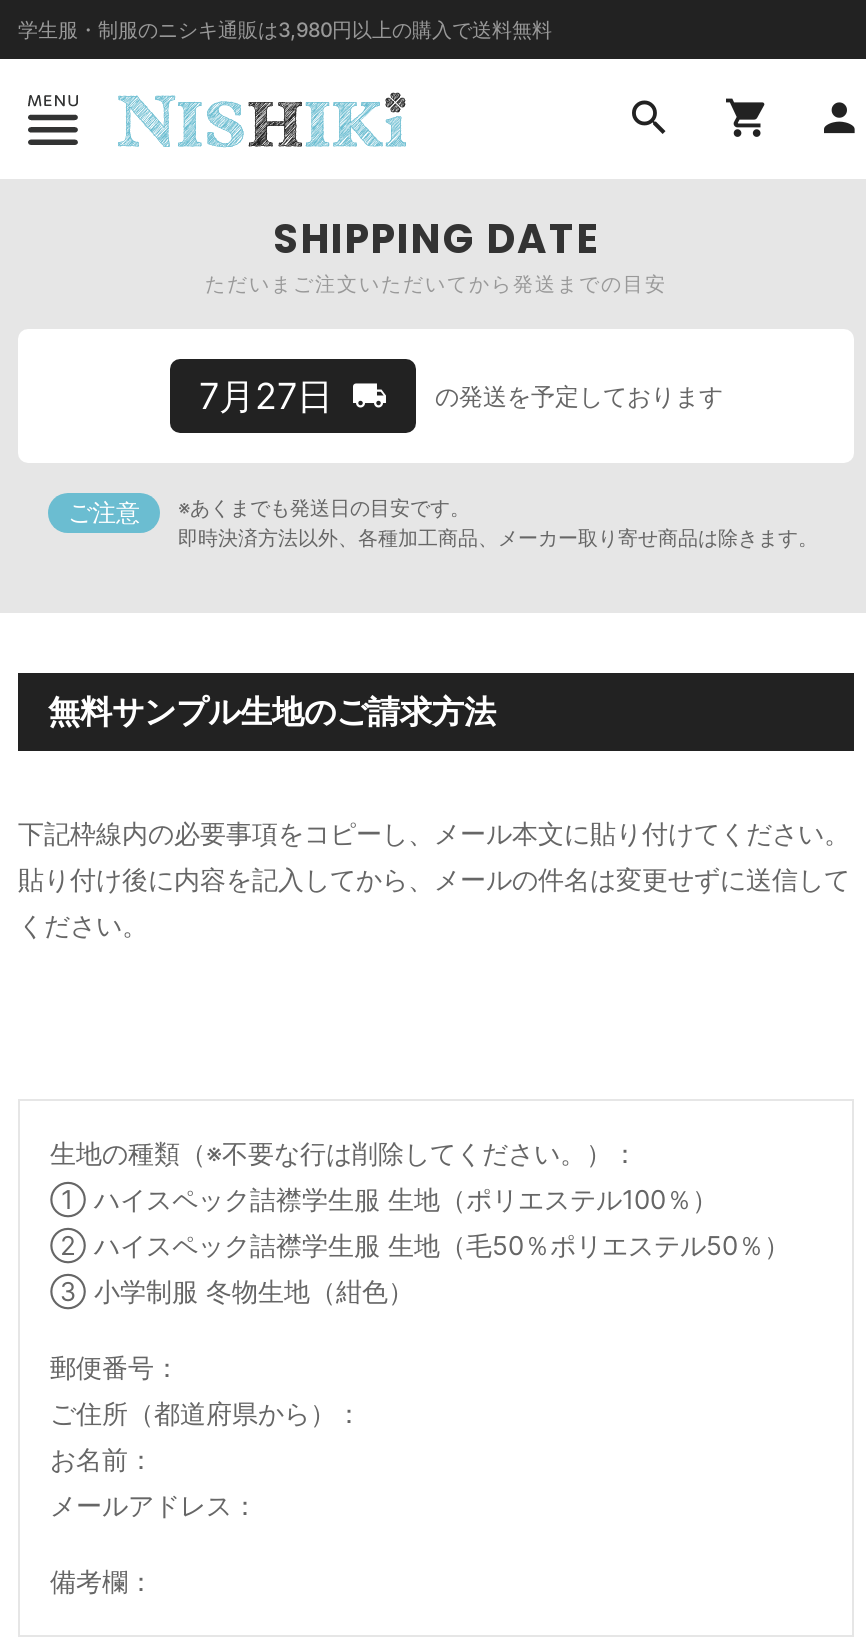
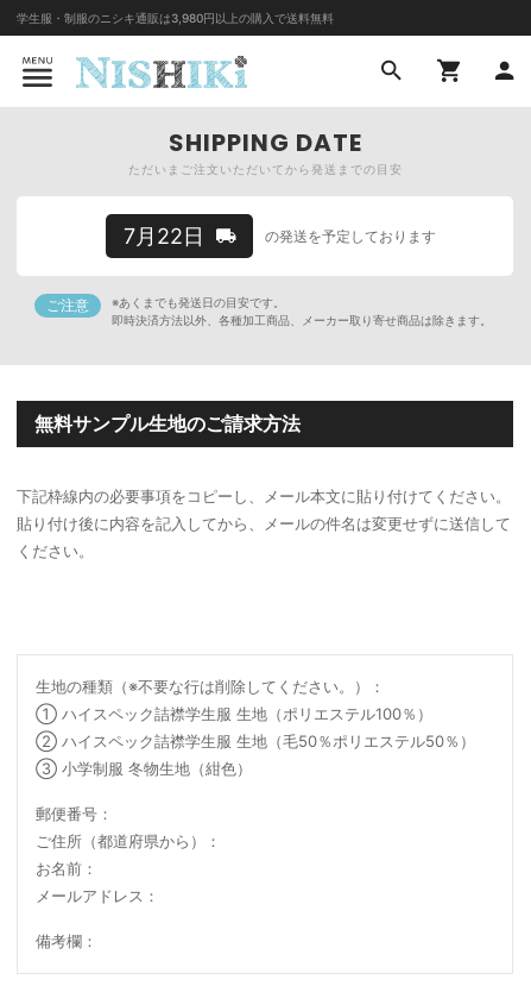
[199,375,333,417] 7月27日 -> [124,224,204,249] 7月22日

